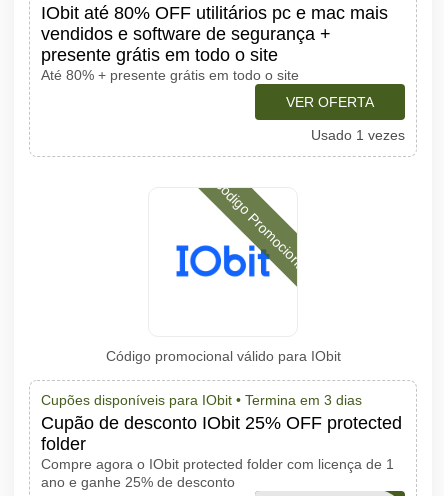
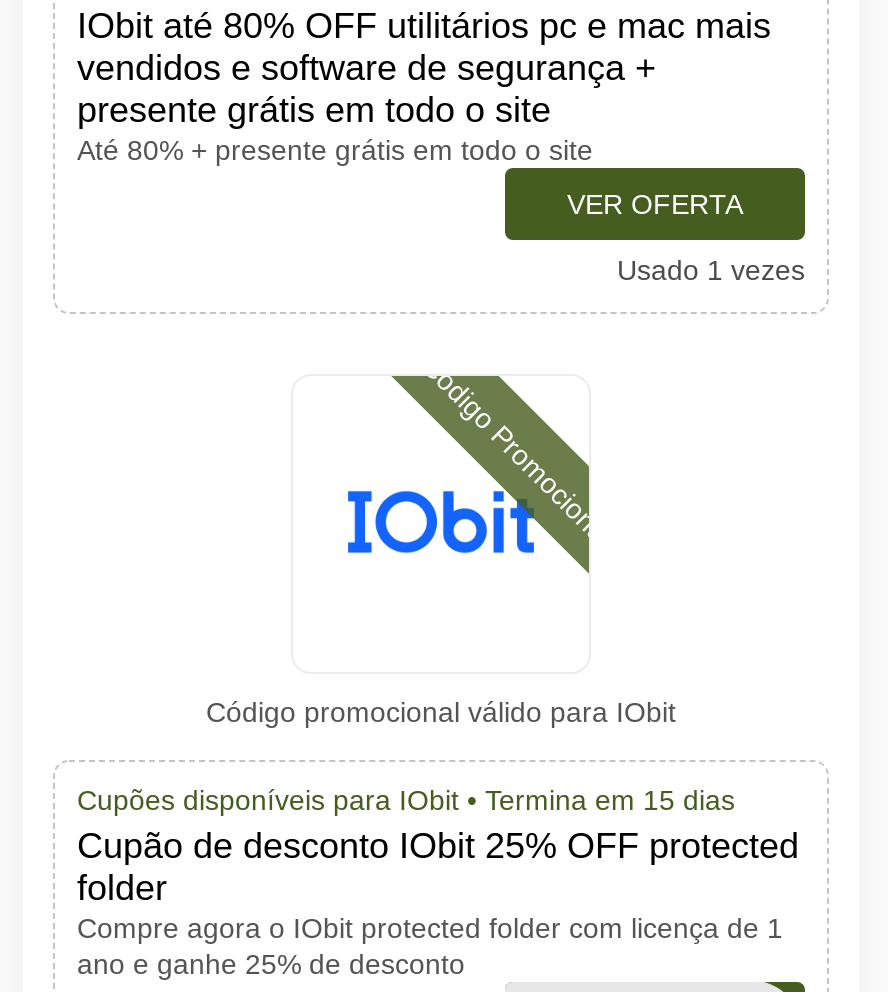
[41,392,362,408] Cupões disponíveis para IObit • Termina em 3 dias -> [77,784,735,816] Cupões disponíveis para IObit • Termina em 15 dias

